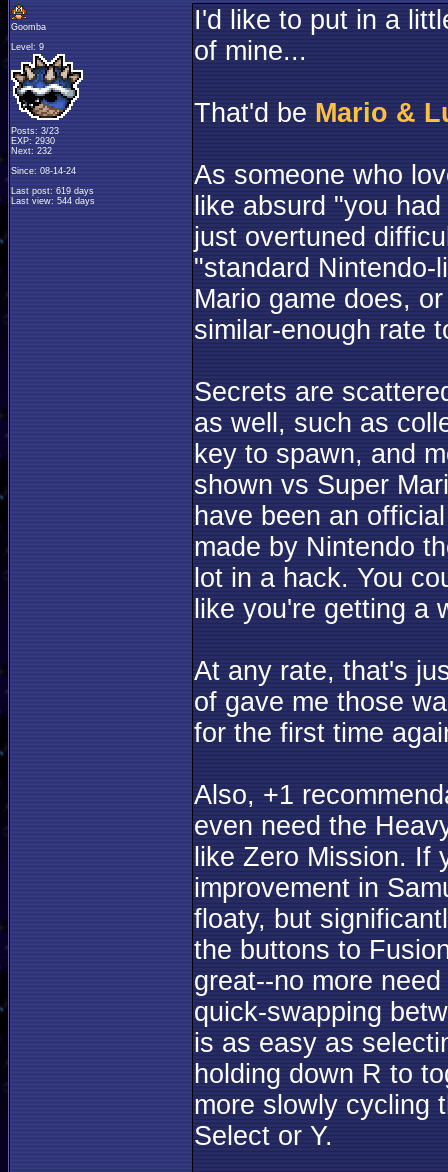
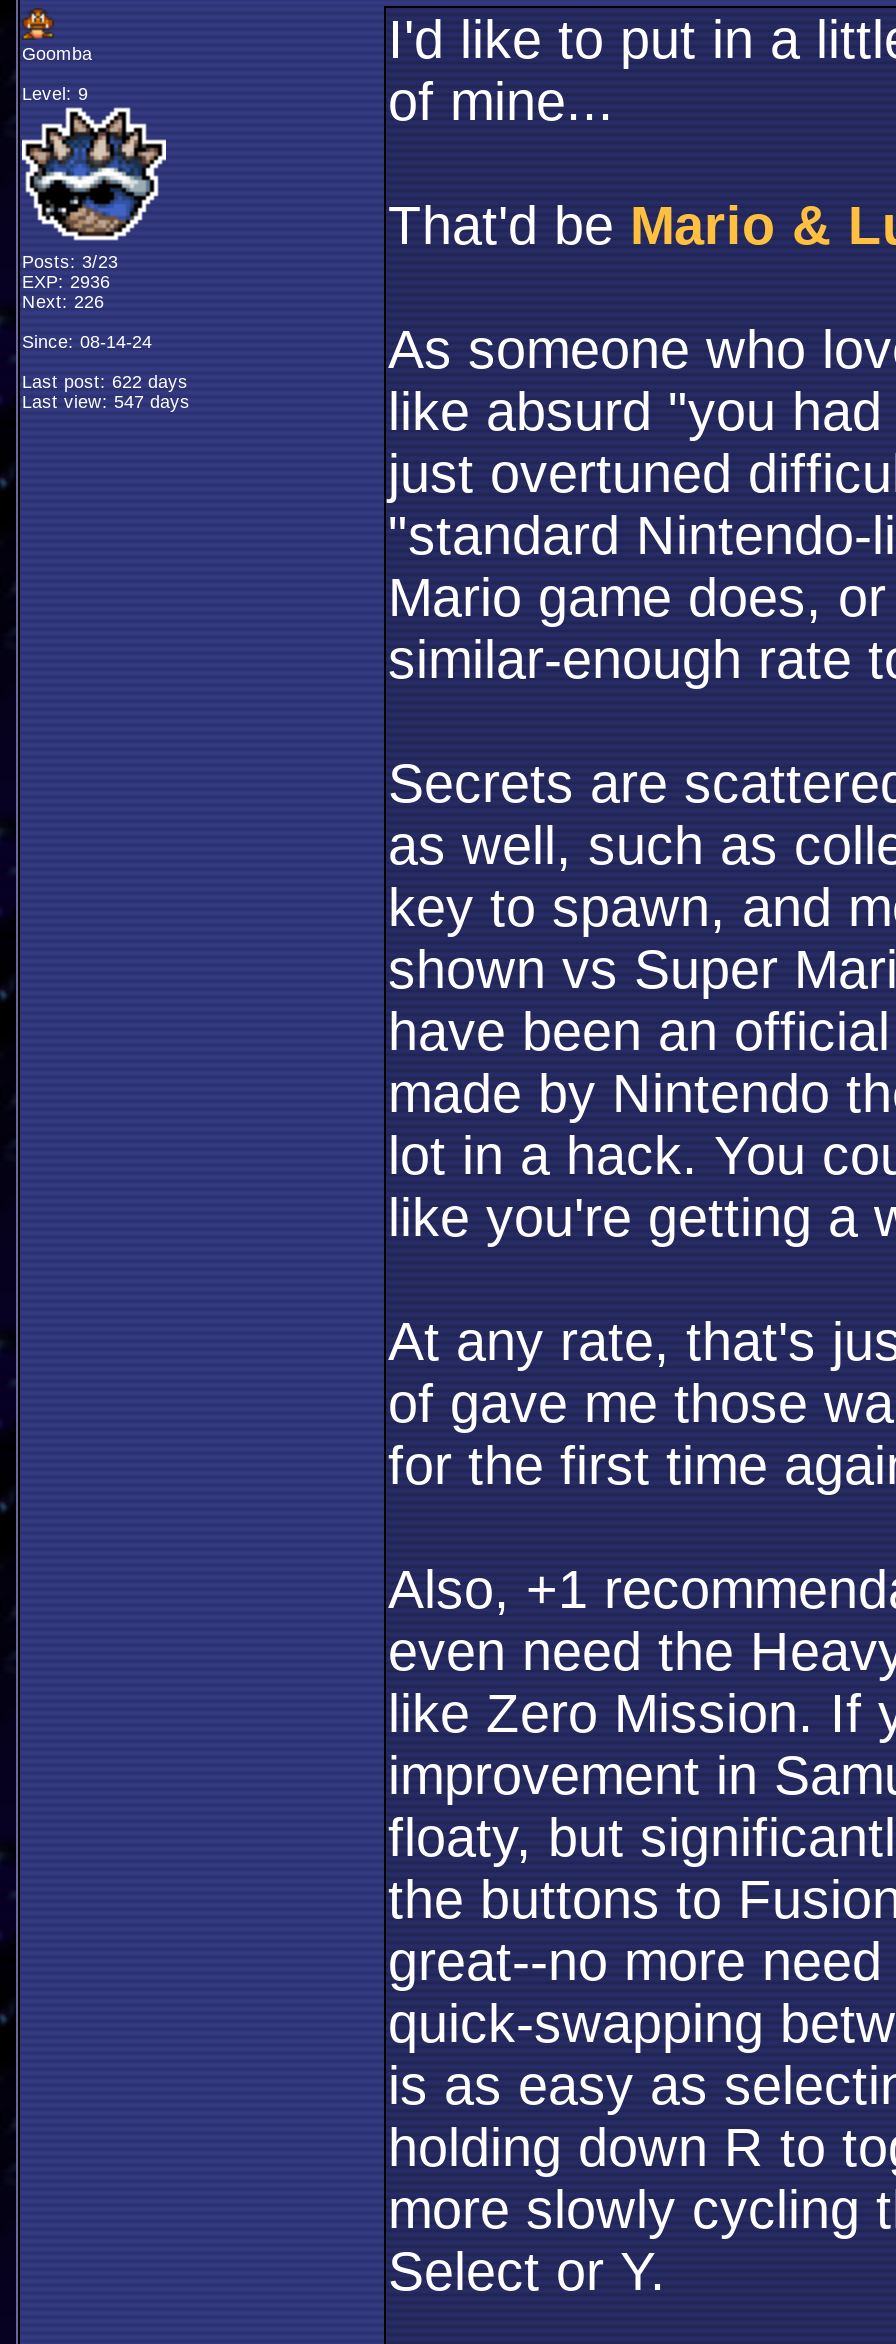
[11,136,55,146] EXP: 2930 -> [22,272,110,292] EXP: 2936
[11,146,52,156] Next: 232 -> [22,292,104,312] Next: 226
[11,186,94,196] Last post: 619 days -> [22,372,188,392] Last post: 622 days
[11,196,95,206] Last view: 544 days -> [22,392,190,412] Last view: 547 days

